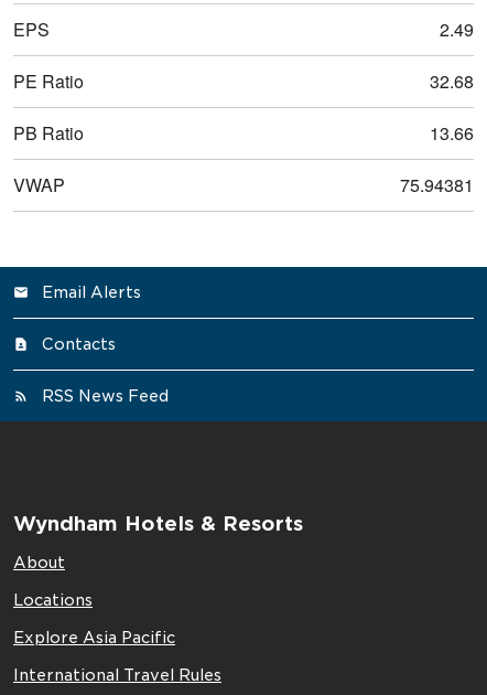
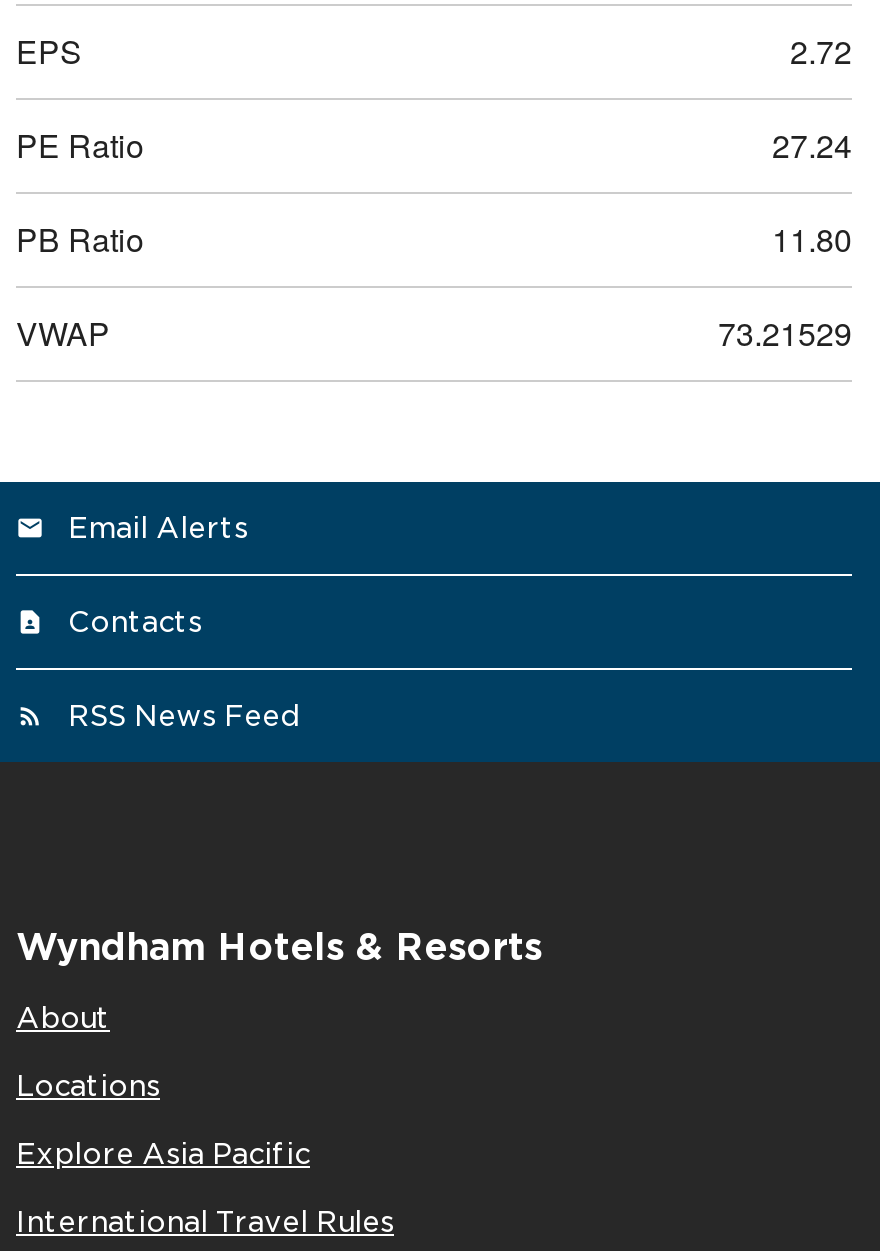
[440,16,474,41] 2.49 -> [790,27,852,73] 2.72
[430,68,474,93] 32.68 -> [772,121,852,167] 27.24
[430,120,474,145] 13.66 -> [772,215,852,261] 11.80
[400,172,474,197] 75.94381 -> [718,309,852,355] 73.21529

